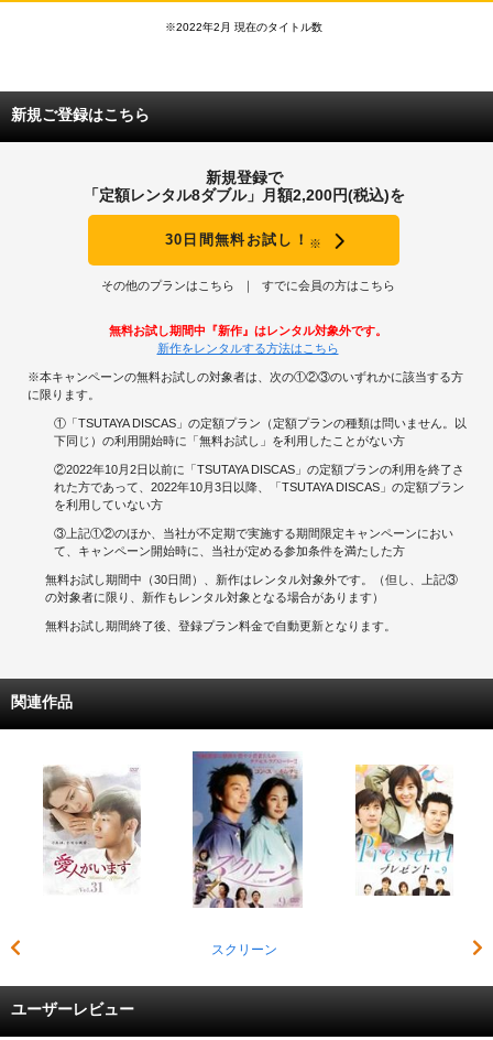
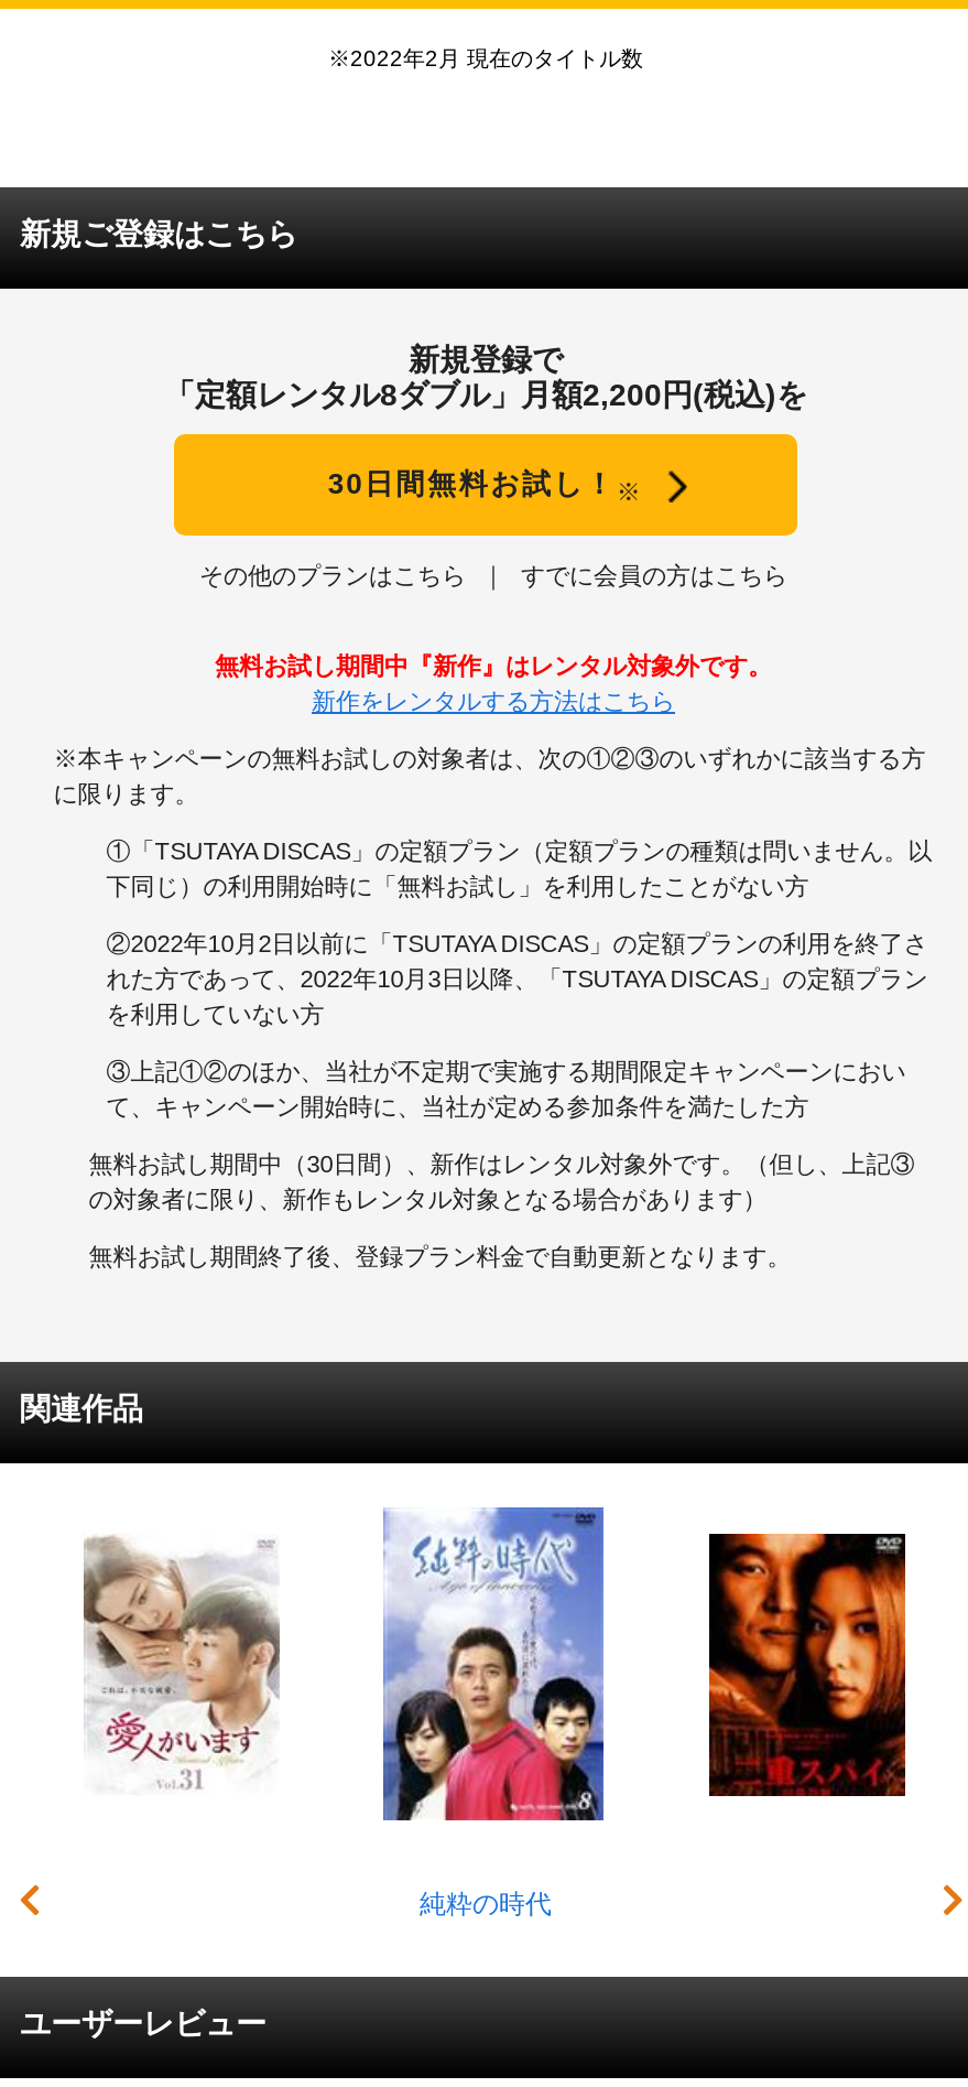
[191,750,303,957] [image] | スクリーン -> [381,1505,606,1920] [image] | 純粋の時代
[354,765,453,896] [image] -> [707,1532,907,1798] [image]

